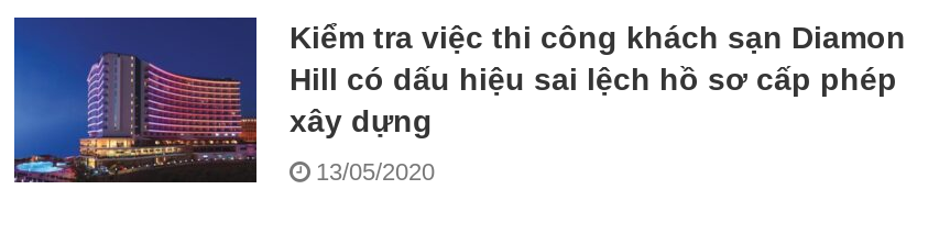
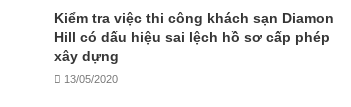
[12,15,259,185] [image] -> none

